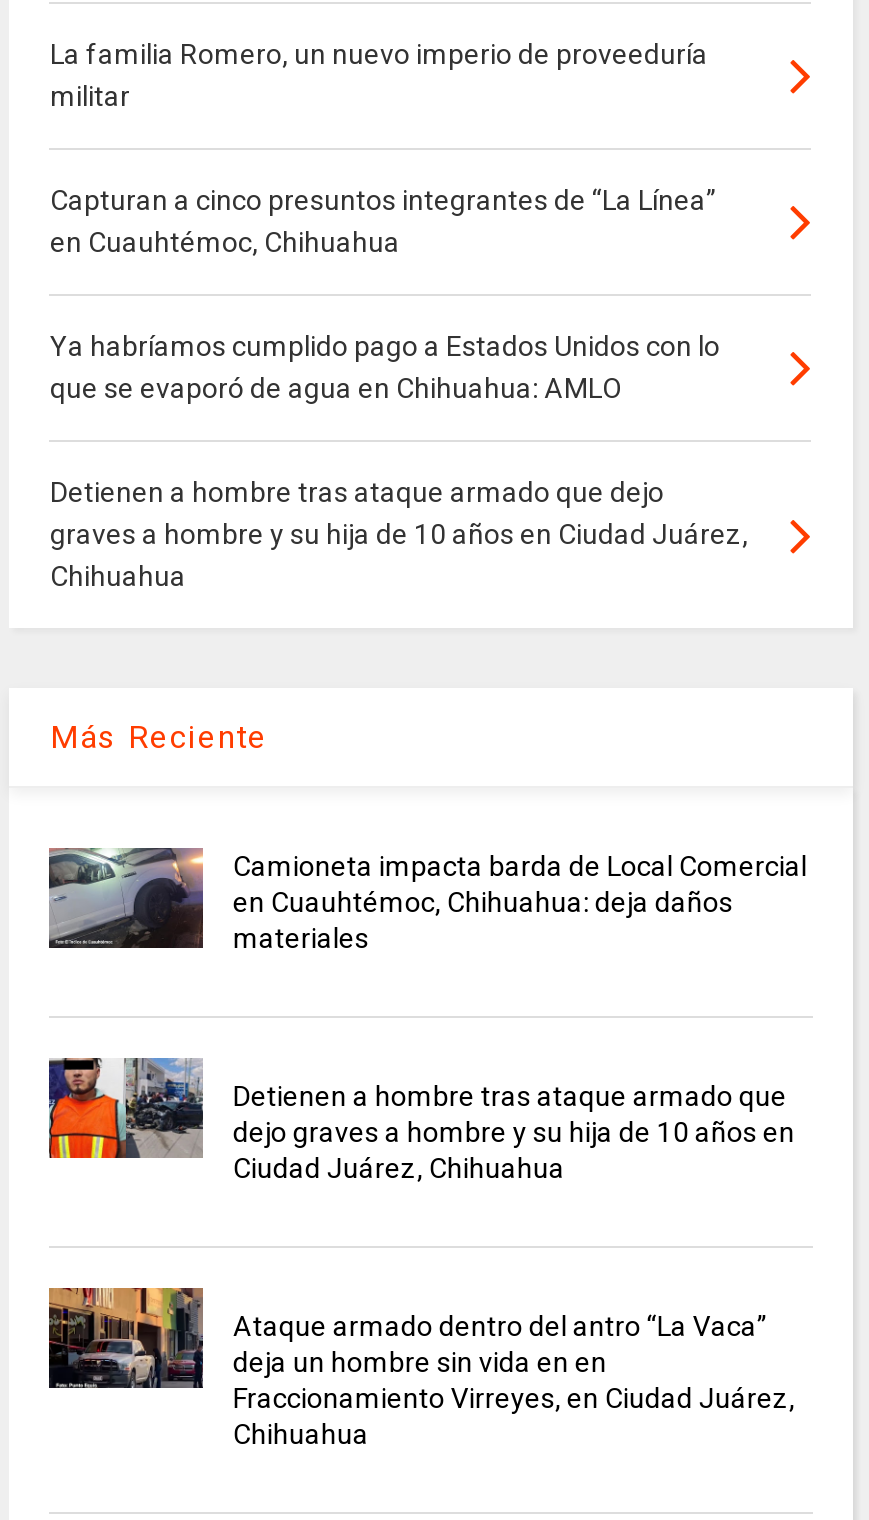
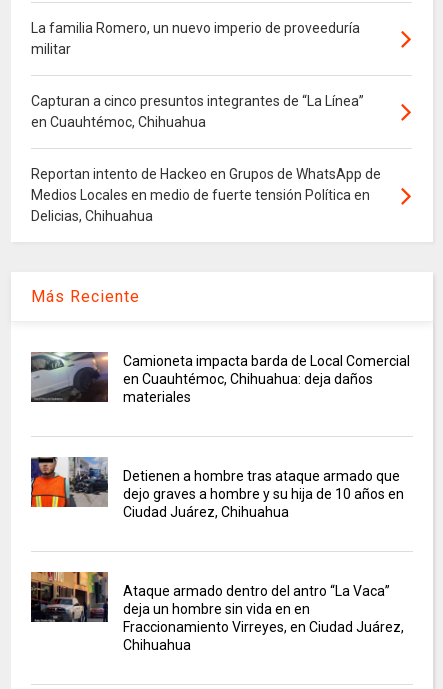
[50,329,748,591] Ya habríamos cumplido pago a Estados Unidos con lo | que se evaporó de agua en Chihuahua: AMLO | Detienen a hombre tras ataque armado que dejo | graves a hombre y su hija de 10 años en Ciudad Juárez, | Chihuahua -> [31,166,381,224] Reportan intento de Hackeo en Grupos de WhatsApp de | Medios Locales en medio de fuerte tensión Política en | Delicias, Chihuahua

